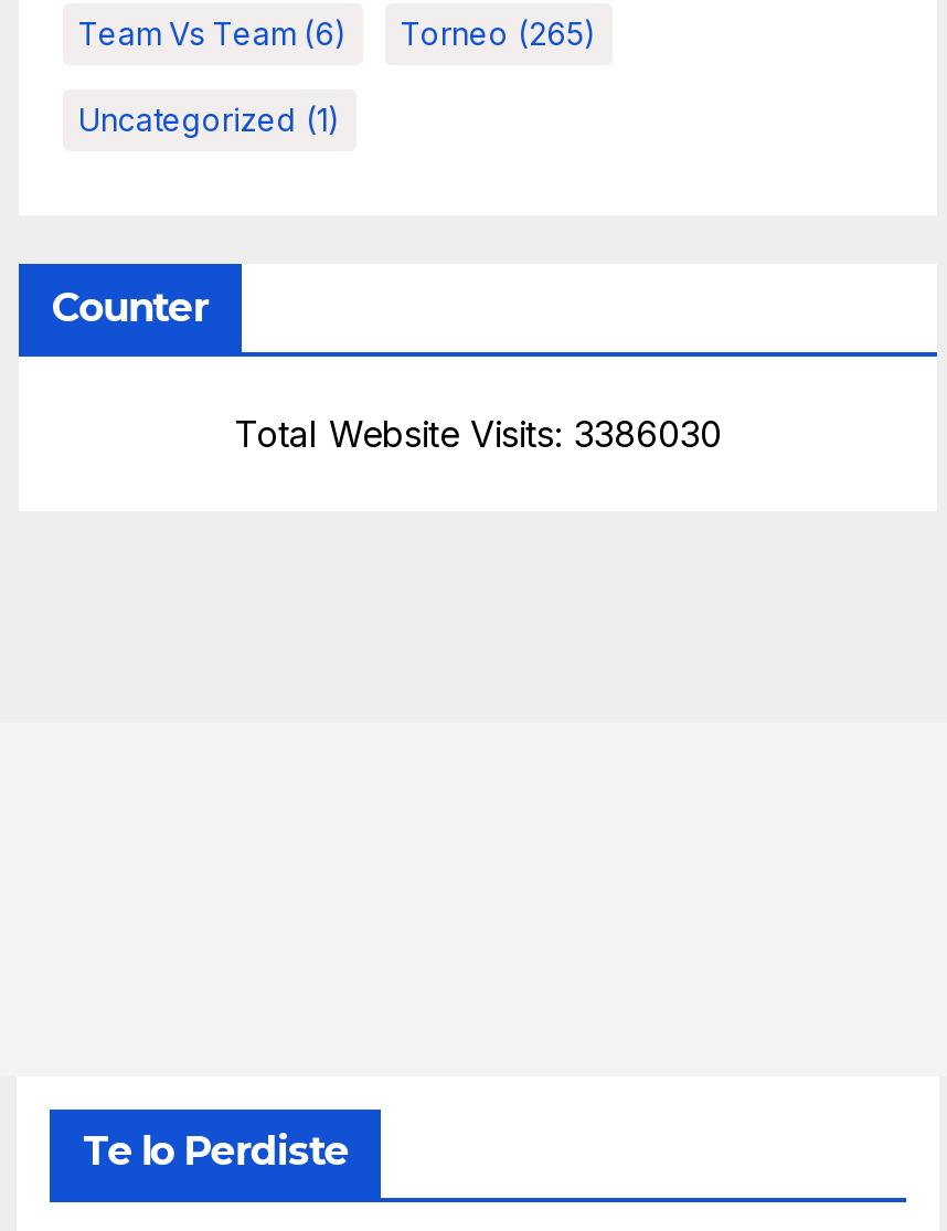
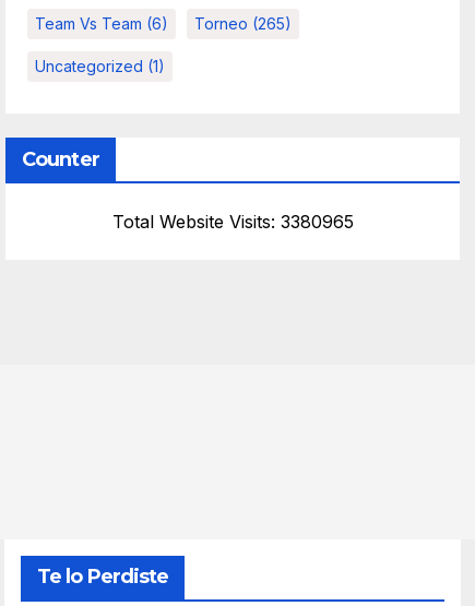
[234,412,722,456] Total Website Visits: 3386030 -> [112,211,353,233] Total Website Visits: 3380965

